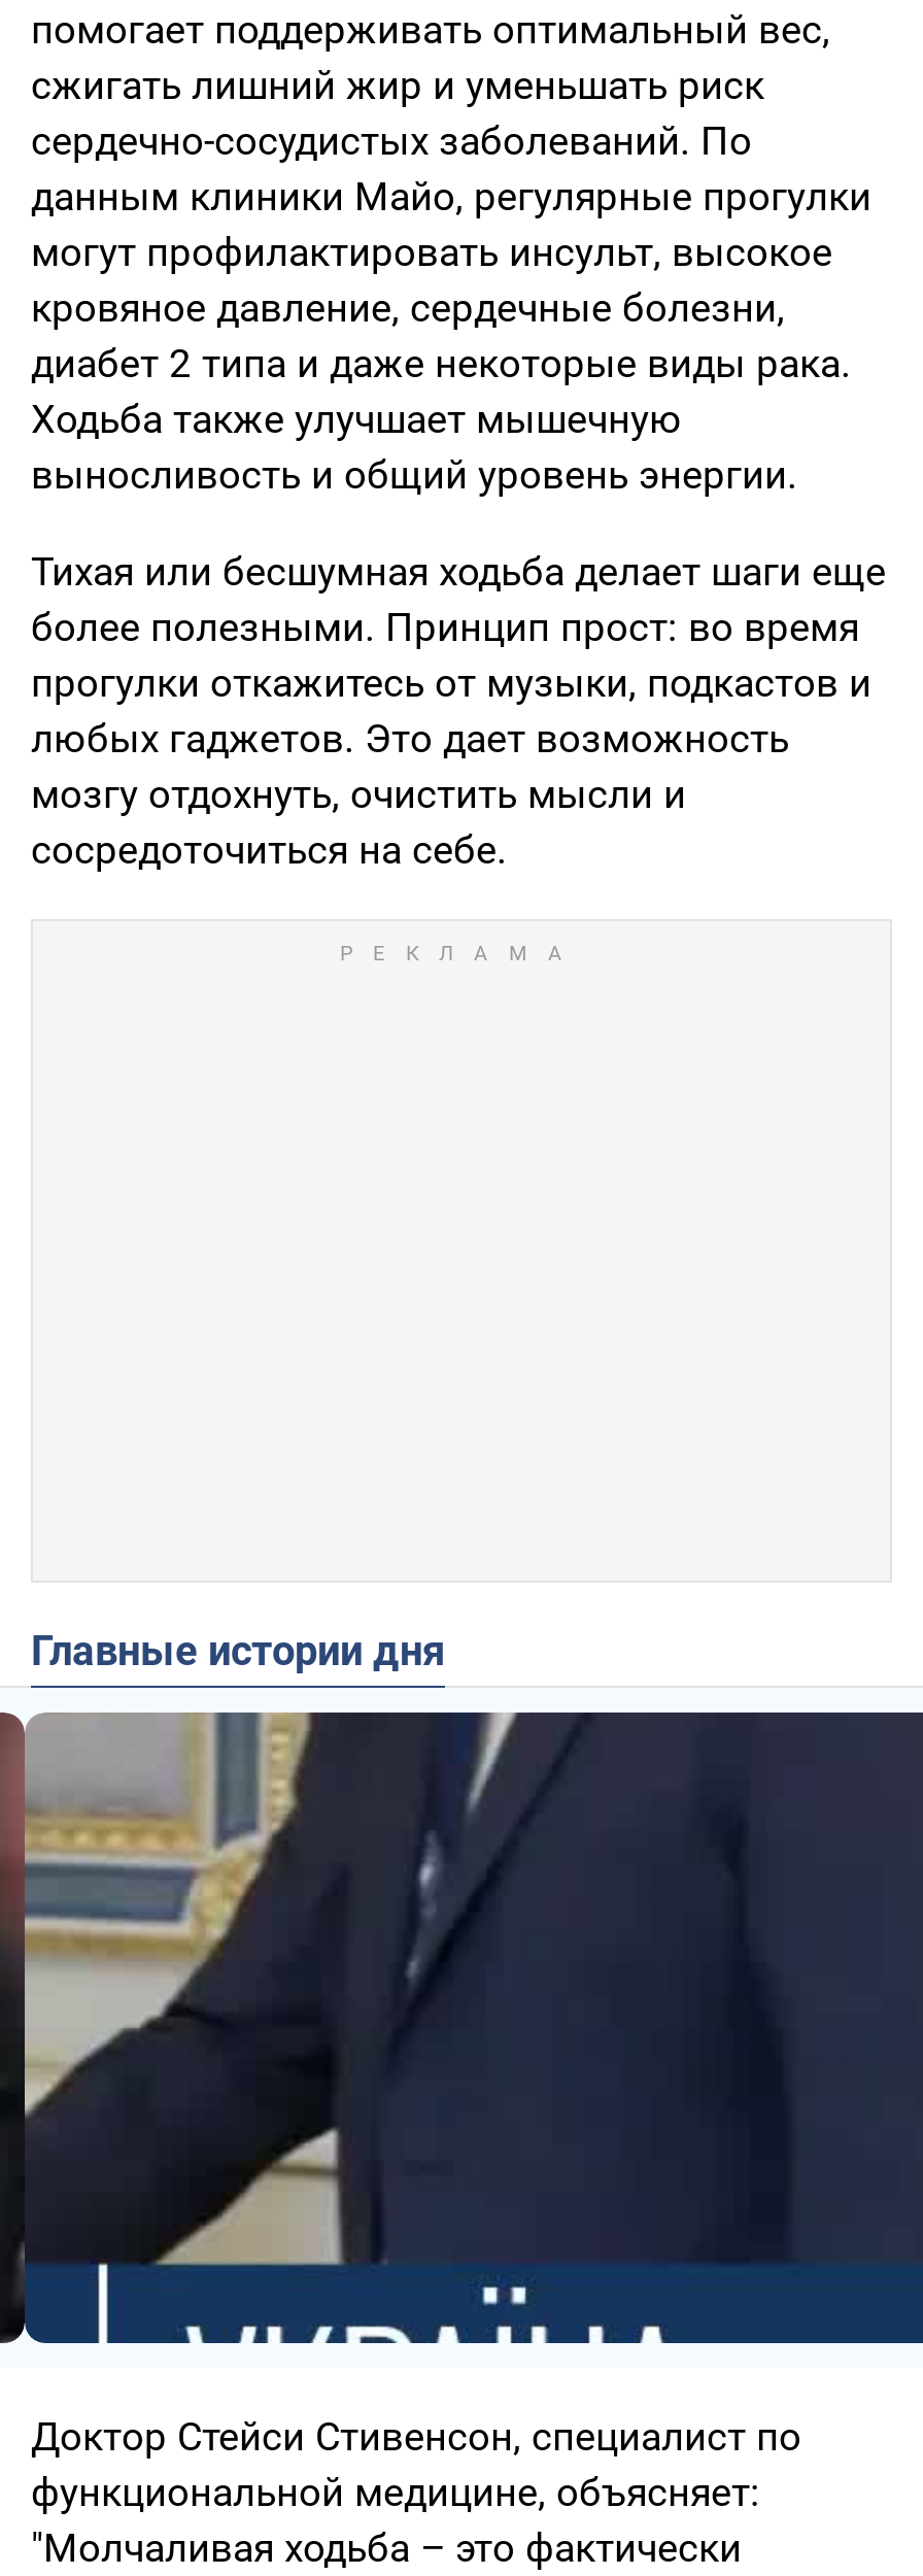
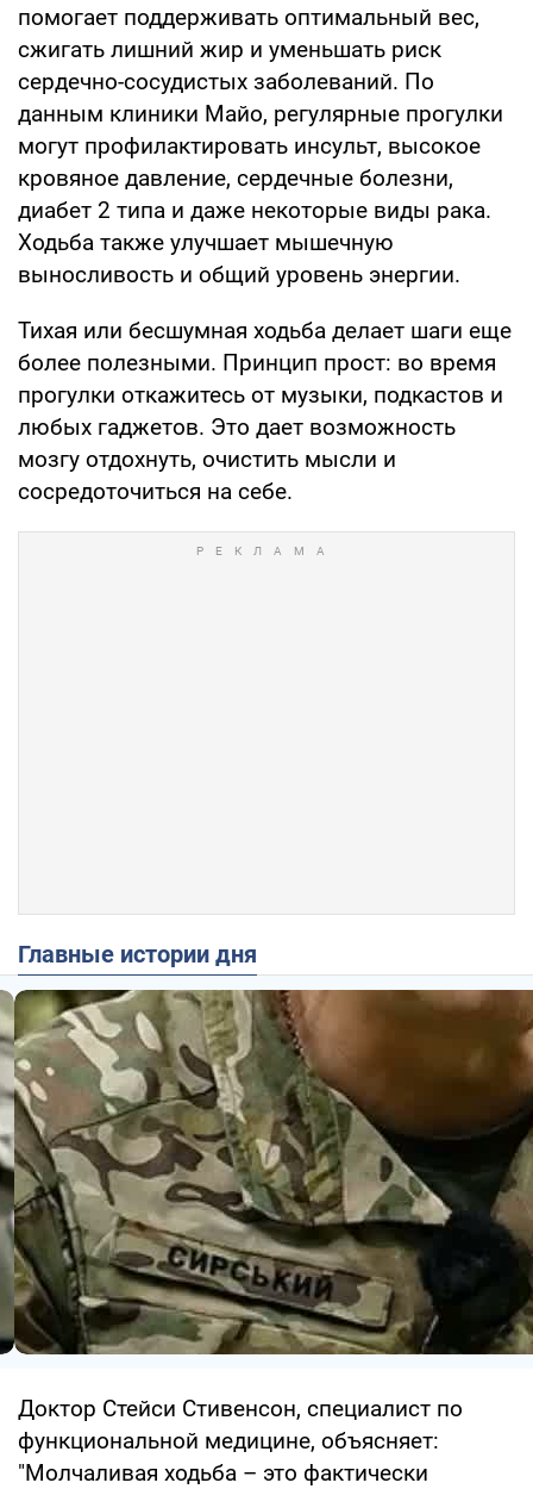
[6,1710,917,2345] [image] -> [4,989,529,1356] [image]

